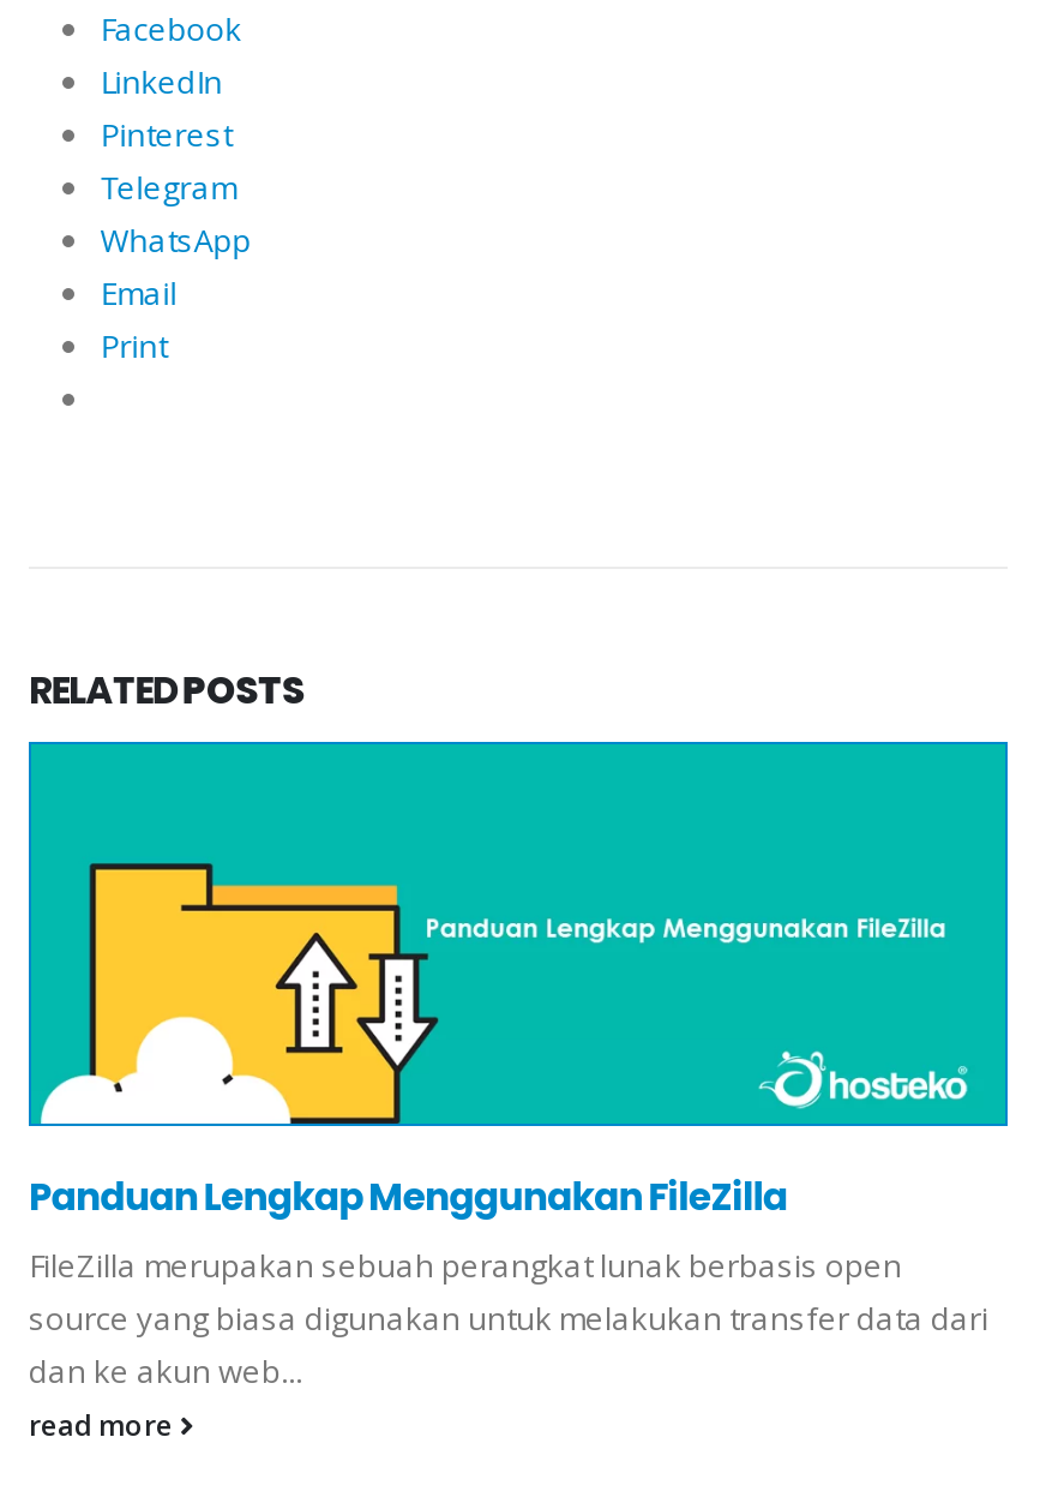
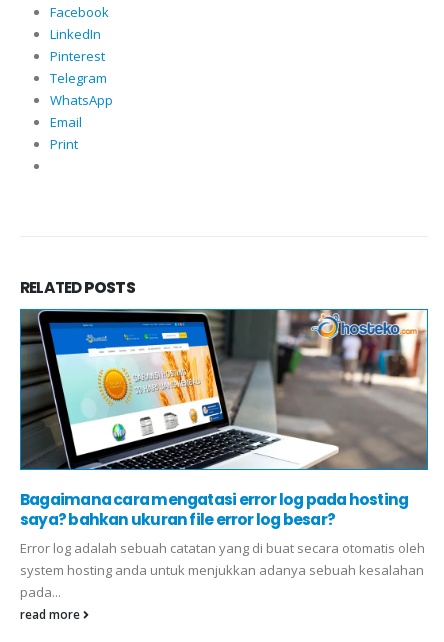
[29,742,1008,1393] [image] | Panduan Lengkap Menggunakan FileZilla | FileZilla merupakan sebuah perangkat lunak berbasis open | source yang biasa digunakan untuk melakukan transfer data dari | dan ke akun web... -> [20,309,428,601] [image] | Bagaimana cara mengatasi error log pada hosting | saya? bahkan ukuran file error log besar? | Error log adalah sebuah catatan yang di buat secara otomatis oleh | system hosting anda untuk menjukkan adanya sebuah kesalahan | pada...

